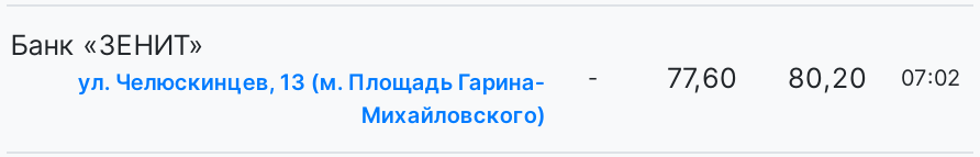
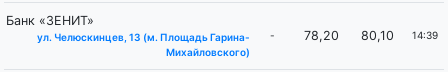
[667,61,737,94] 77,60 -> [303,28,338,43] 78,20
[788,61,867,94] 80,20 -> [361,28,394,43] 80,10
[901,63,960,89] 07:02 -> [411,29,437,41] 14:39

